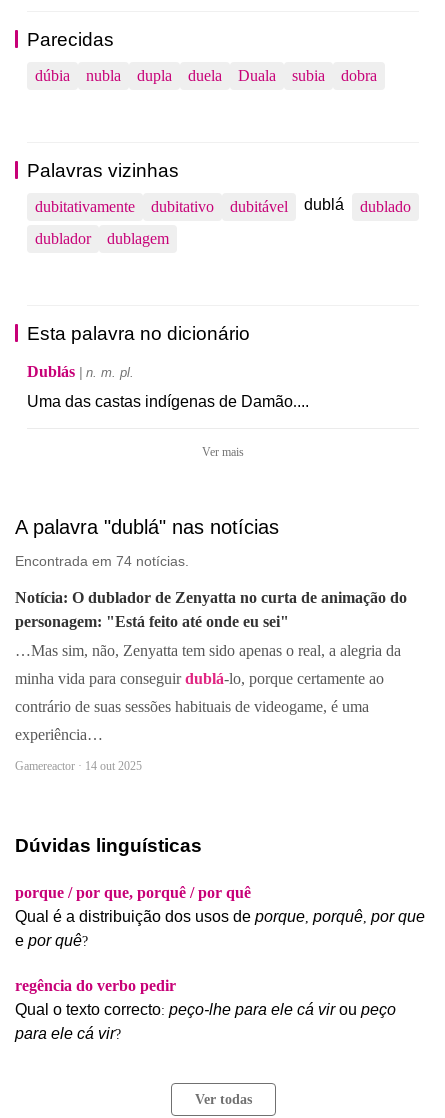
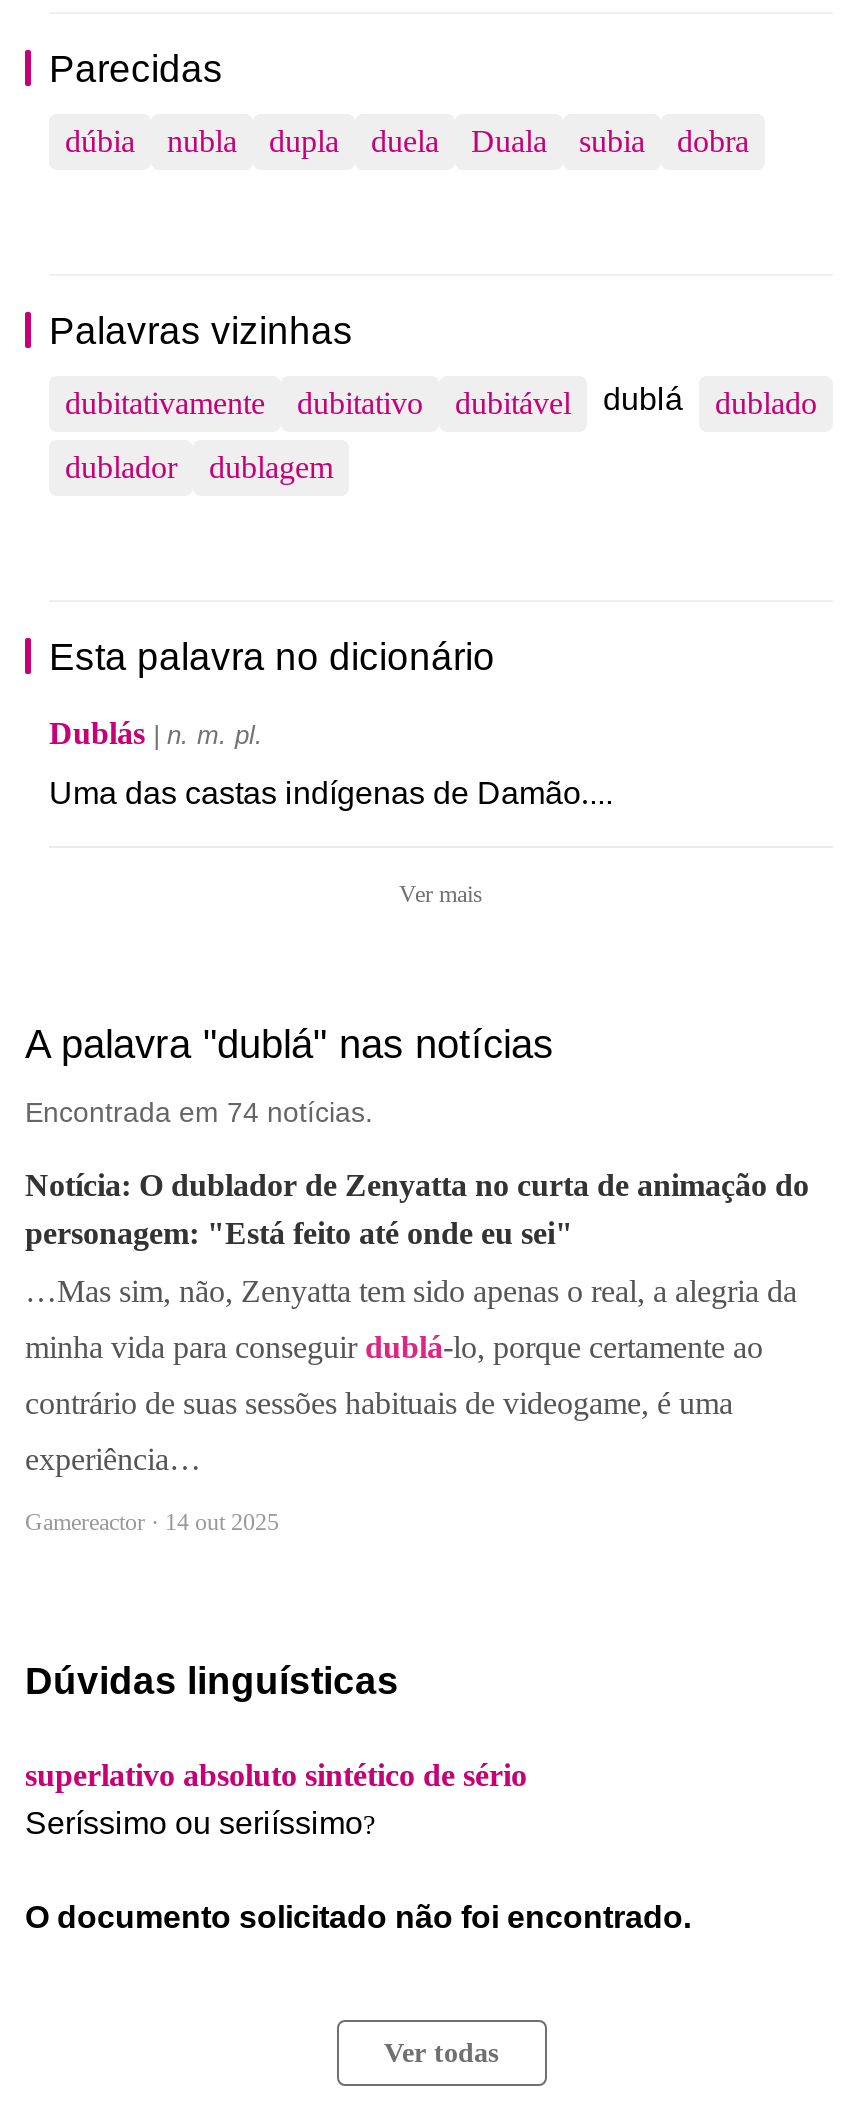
[15,884,425,949] porque / por que, porquê / por quê | Qual é a distribuição dos usos de porque, porquê, por que | e por quê? -> [25,1758,527,1840] superlativo absoluto sintético de sério | Seríssimo ou seriíssimo?
[15,977,396,1042] regência do verbo pedir | Qual o texto correcto: peço-lhe para ele cá vir ou peço | para ele cá vir? -> [25,1900,691,1934] O documento solicitado não foi encontrado.

